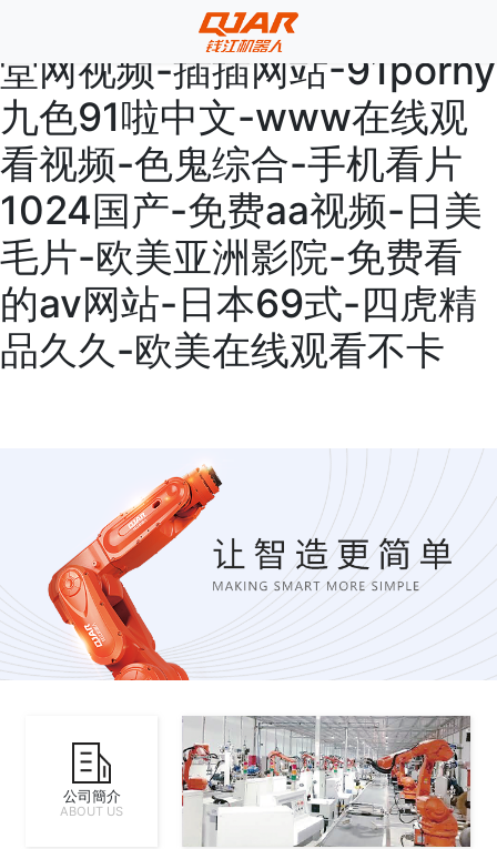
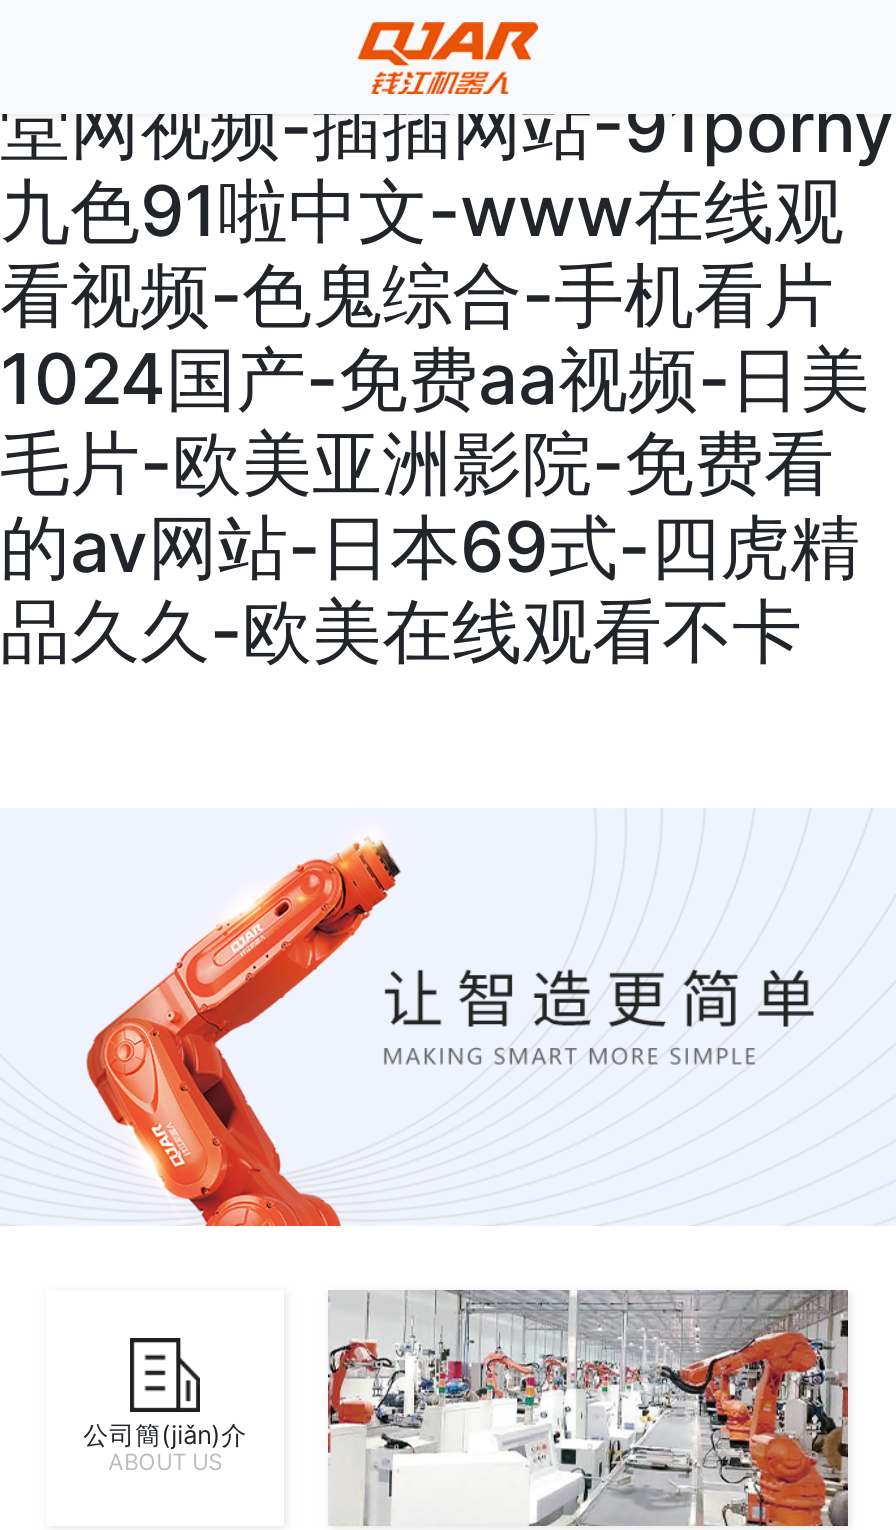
[63,788,120,805] 公司簡介 -> [83,1420,247,1450] 公司簡(jiǎn)介

